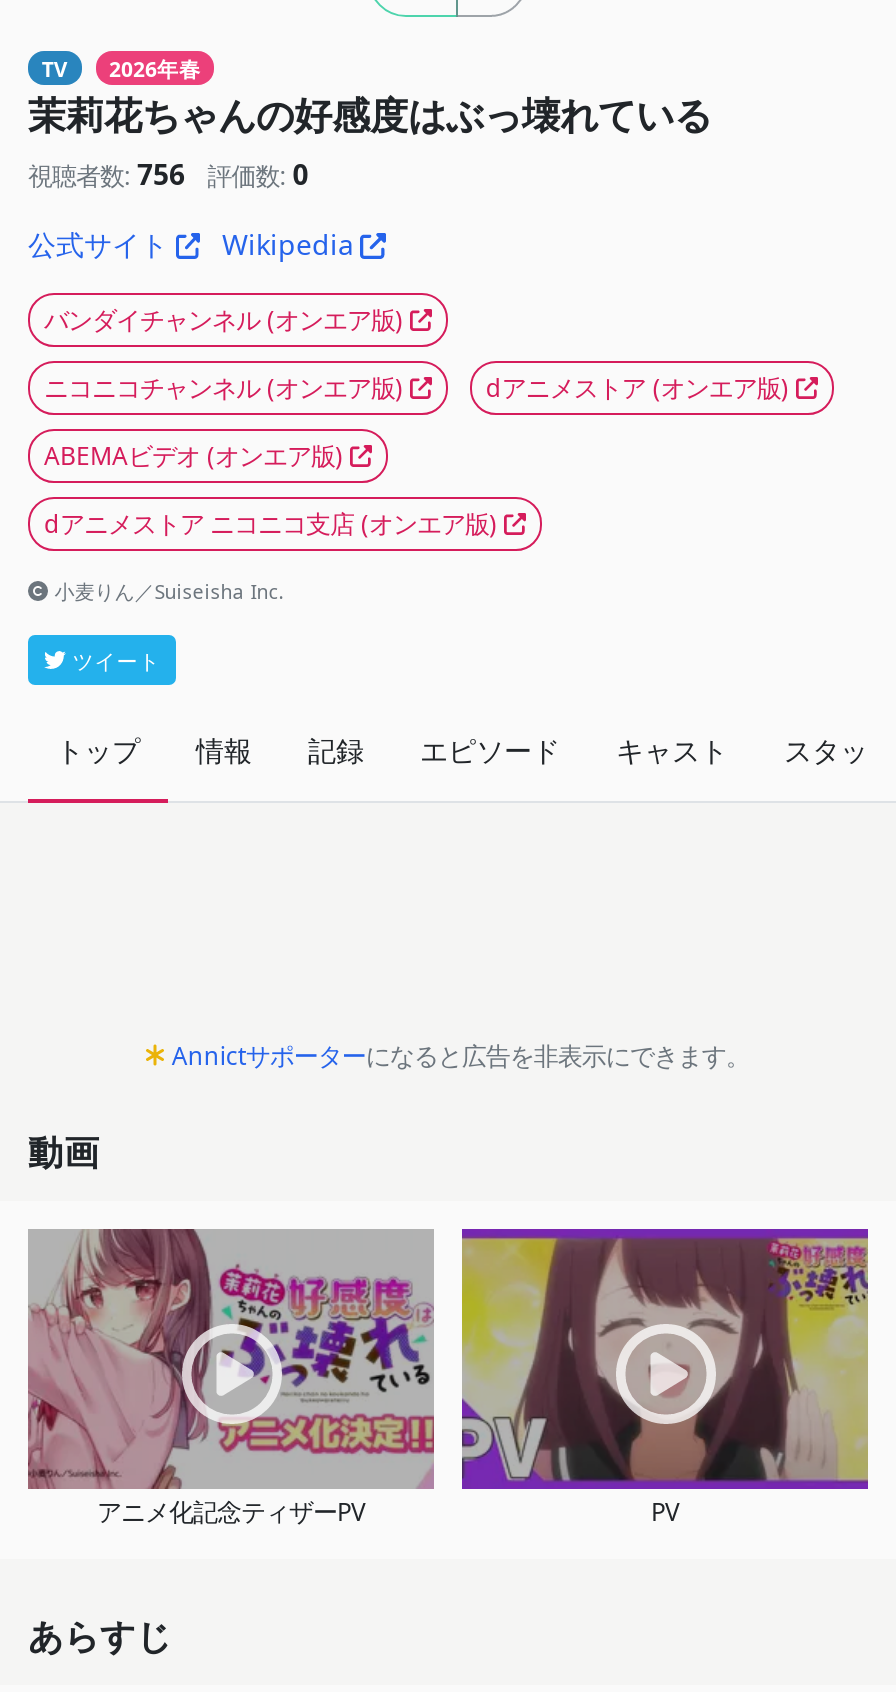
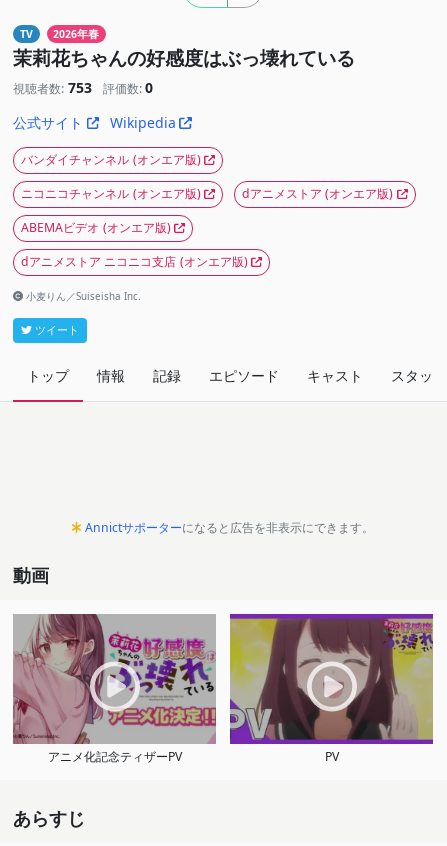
[28,155,308,193] 視聴者数: 756 評価数: 0 -> [13,77,153,96] 視聴者数: 753 評価数: 0

